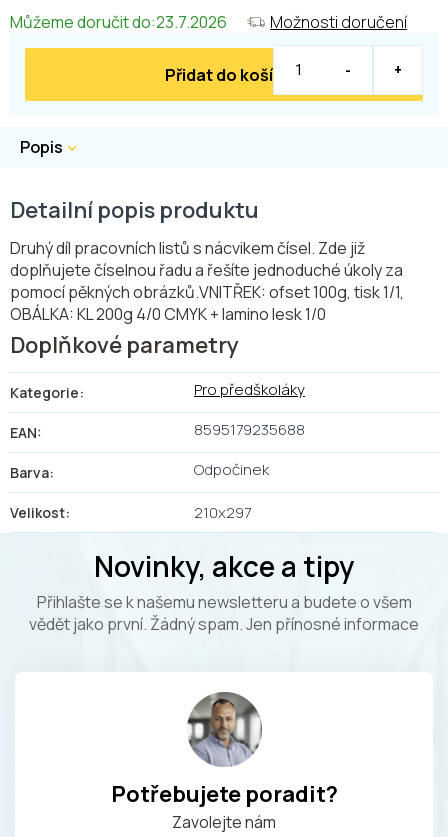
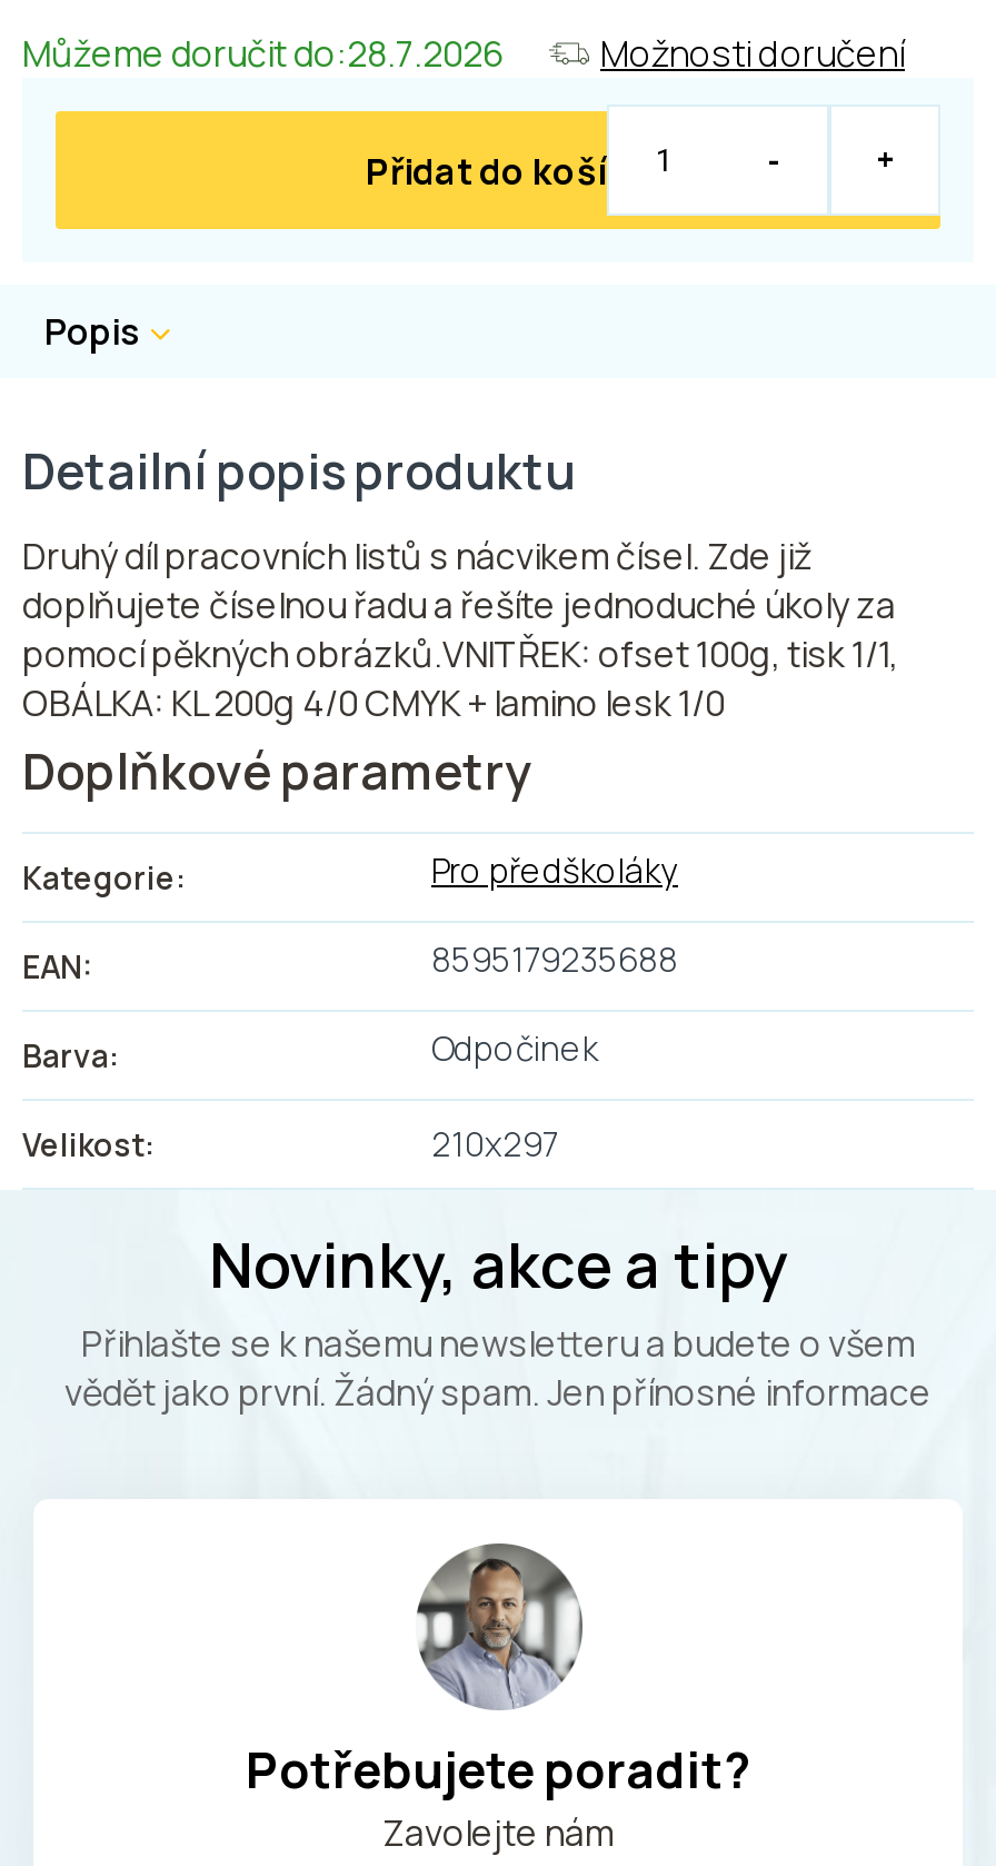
[10,11,227,33] Můžeme doručit do:23.7.2026 -> [22,29,505,78] Můžeme doručit do:28.7.2026

